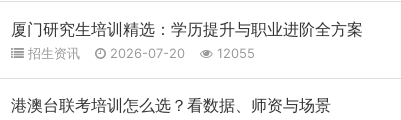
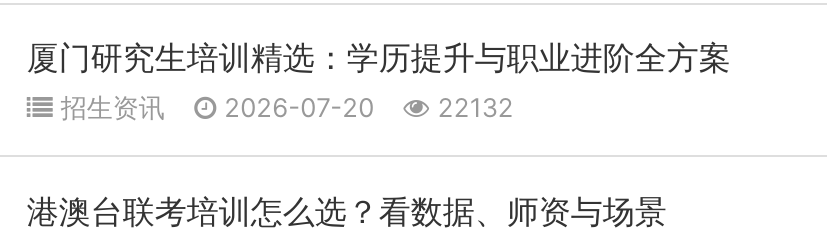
[24,46,255,61] 招生资讯 2026-07-20 12055 -> [53,93,514,123] 招生资讯 2026-07-20 22132

